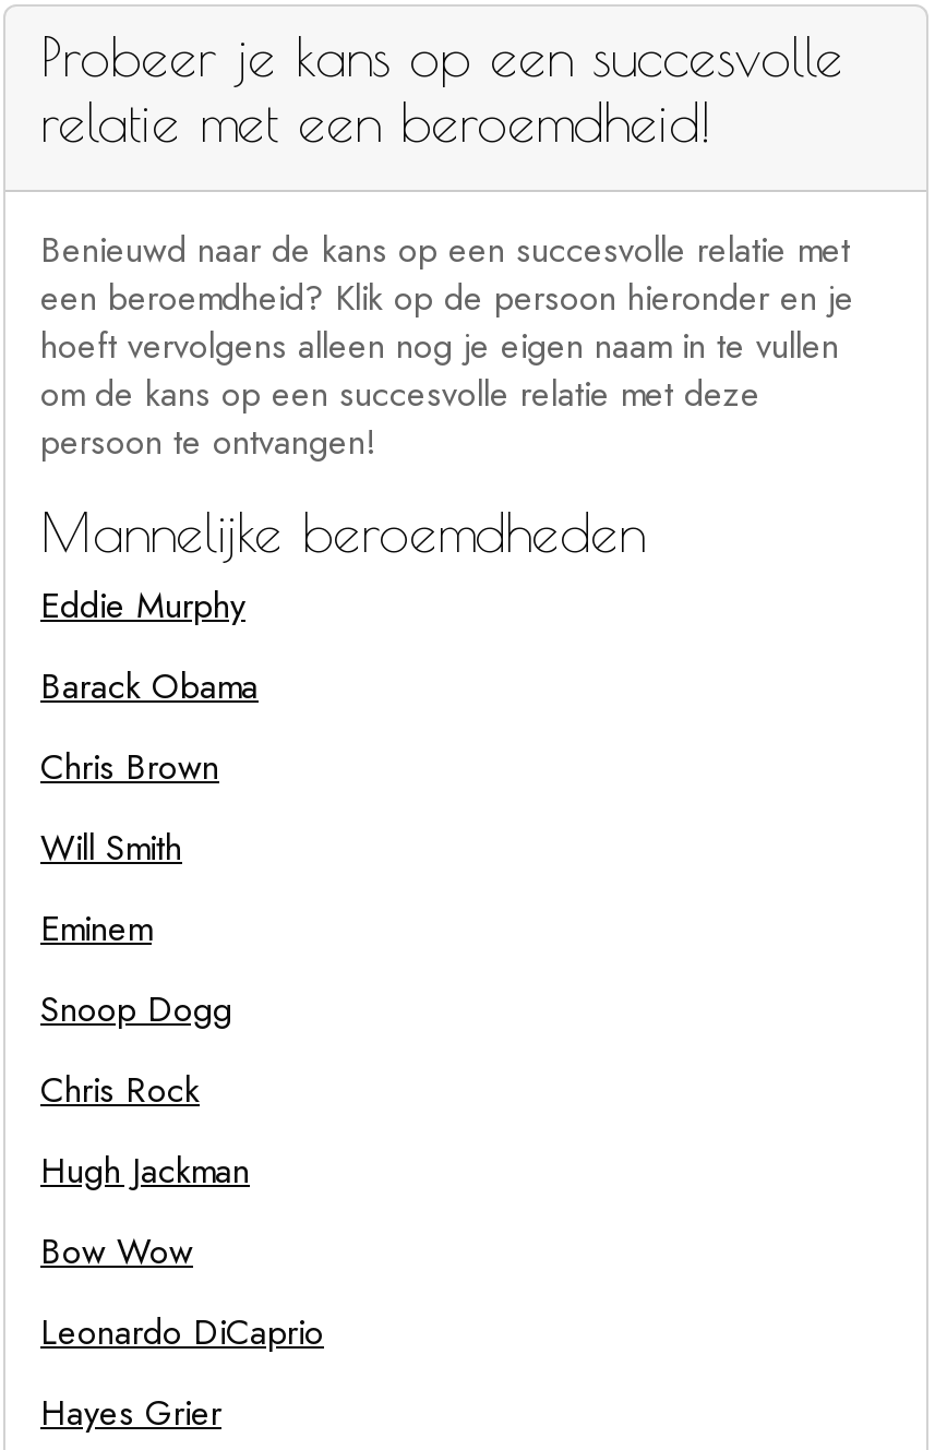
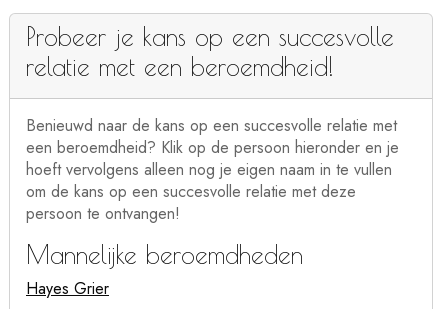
[40,580,324,1357] Eddie Murphy | Barack Obama | Chris Brown | Will Smith | Eminem | Snoop Dogg | Chris Rock | Hugh Jackman | Bow Wow | Leonardo DiCaprio -> none

